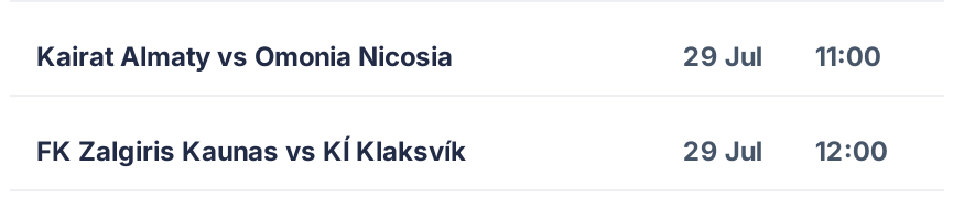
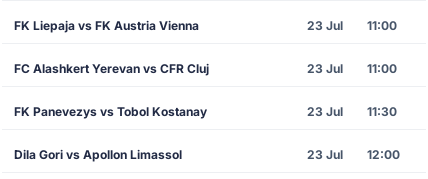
[36,40,762,73] Kairat Almaty vs Omonia Nicosia | 29 Jul -> [14,18,343,33] FK Liepaja vs FK Austria Vienna | 23 Jul
[36,134,762,167] FK Zalgiris Kaunas vs KÍ Klaksvík | 29 Jul -> [14,61,397,162] FC Alashkert Yerevan vs CFR Cluj | 23 Jul | 11:00 | FK Panevezys vs Tobol Kostanay | 23 Jul | 11:30 | Dila Gori vs Apollon Limassol | 23 Jul

